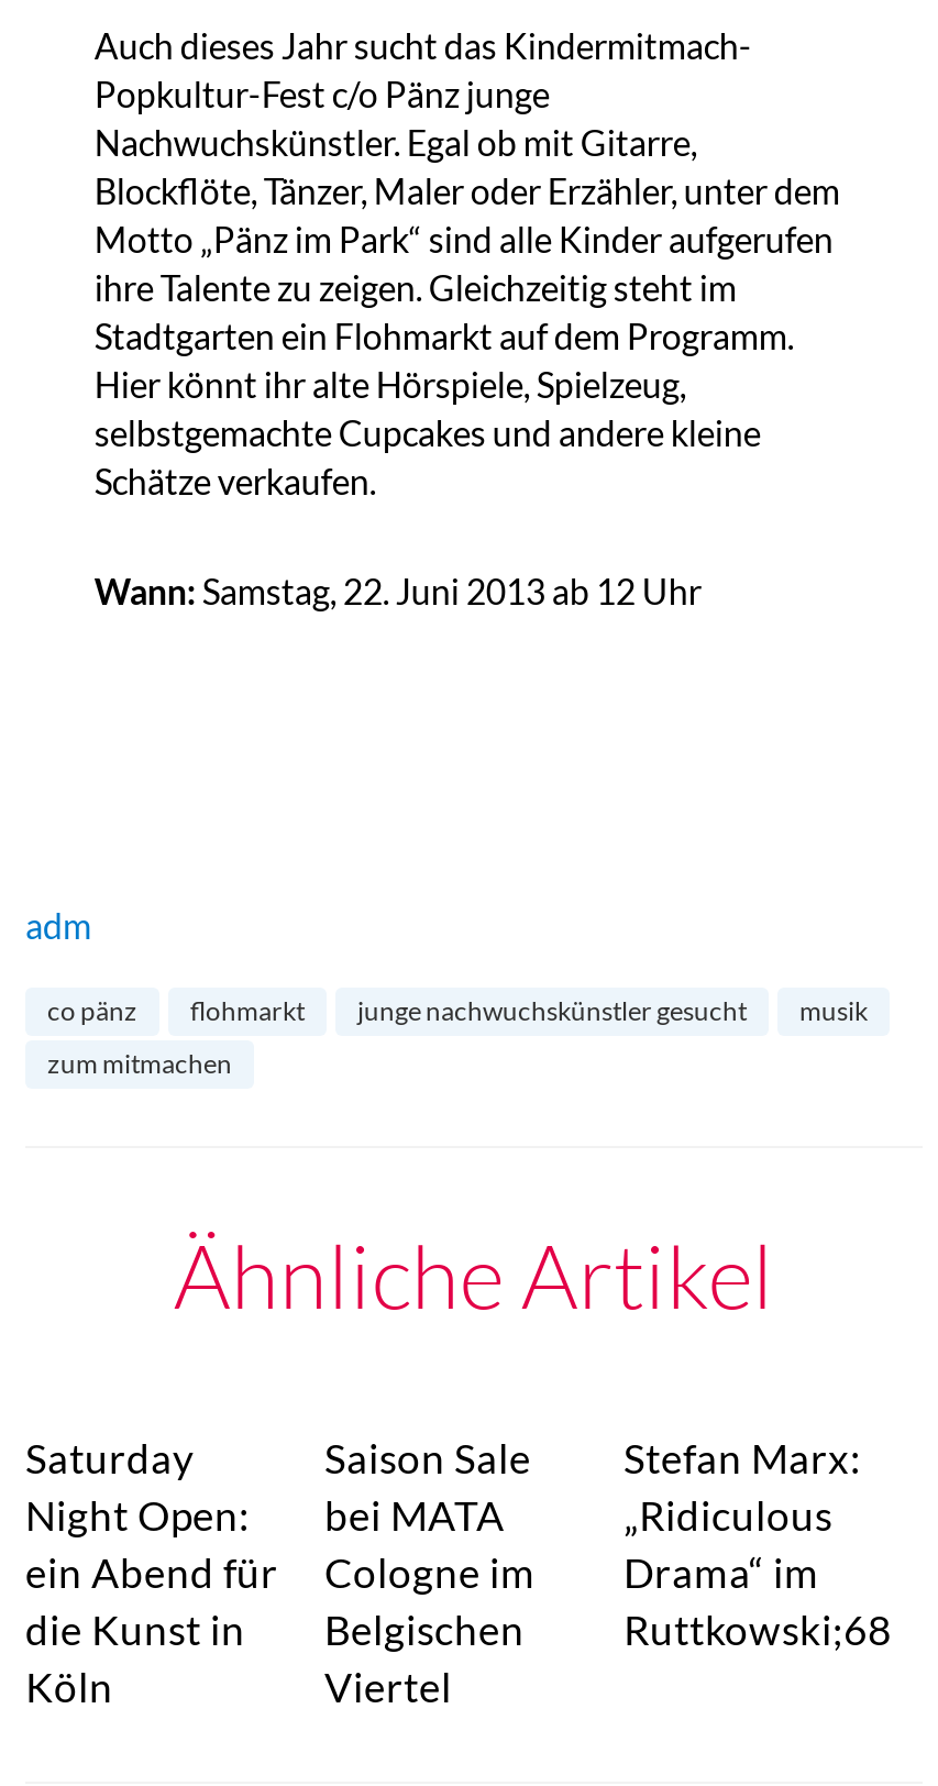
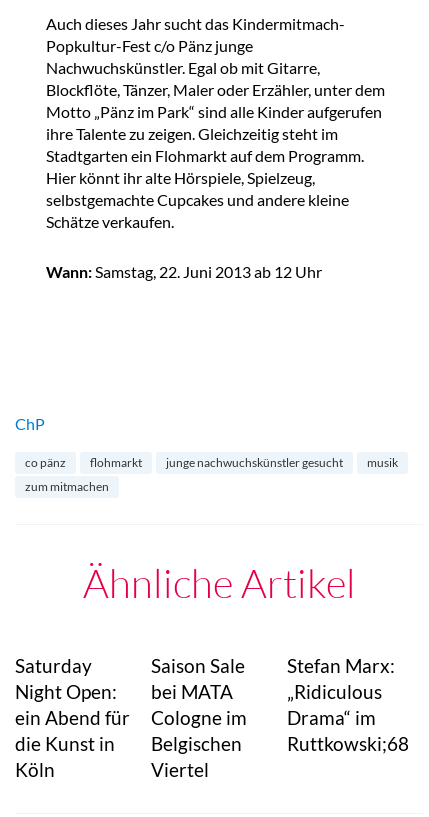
[25,904,91,945] adm -> [15,414,45,433] ChP

